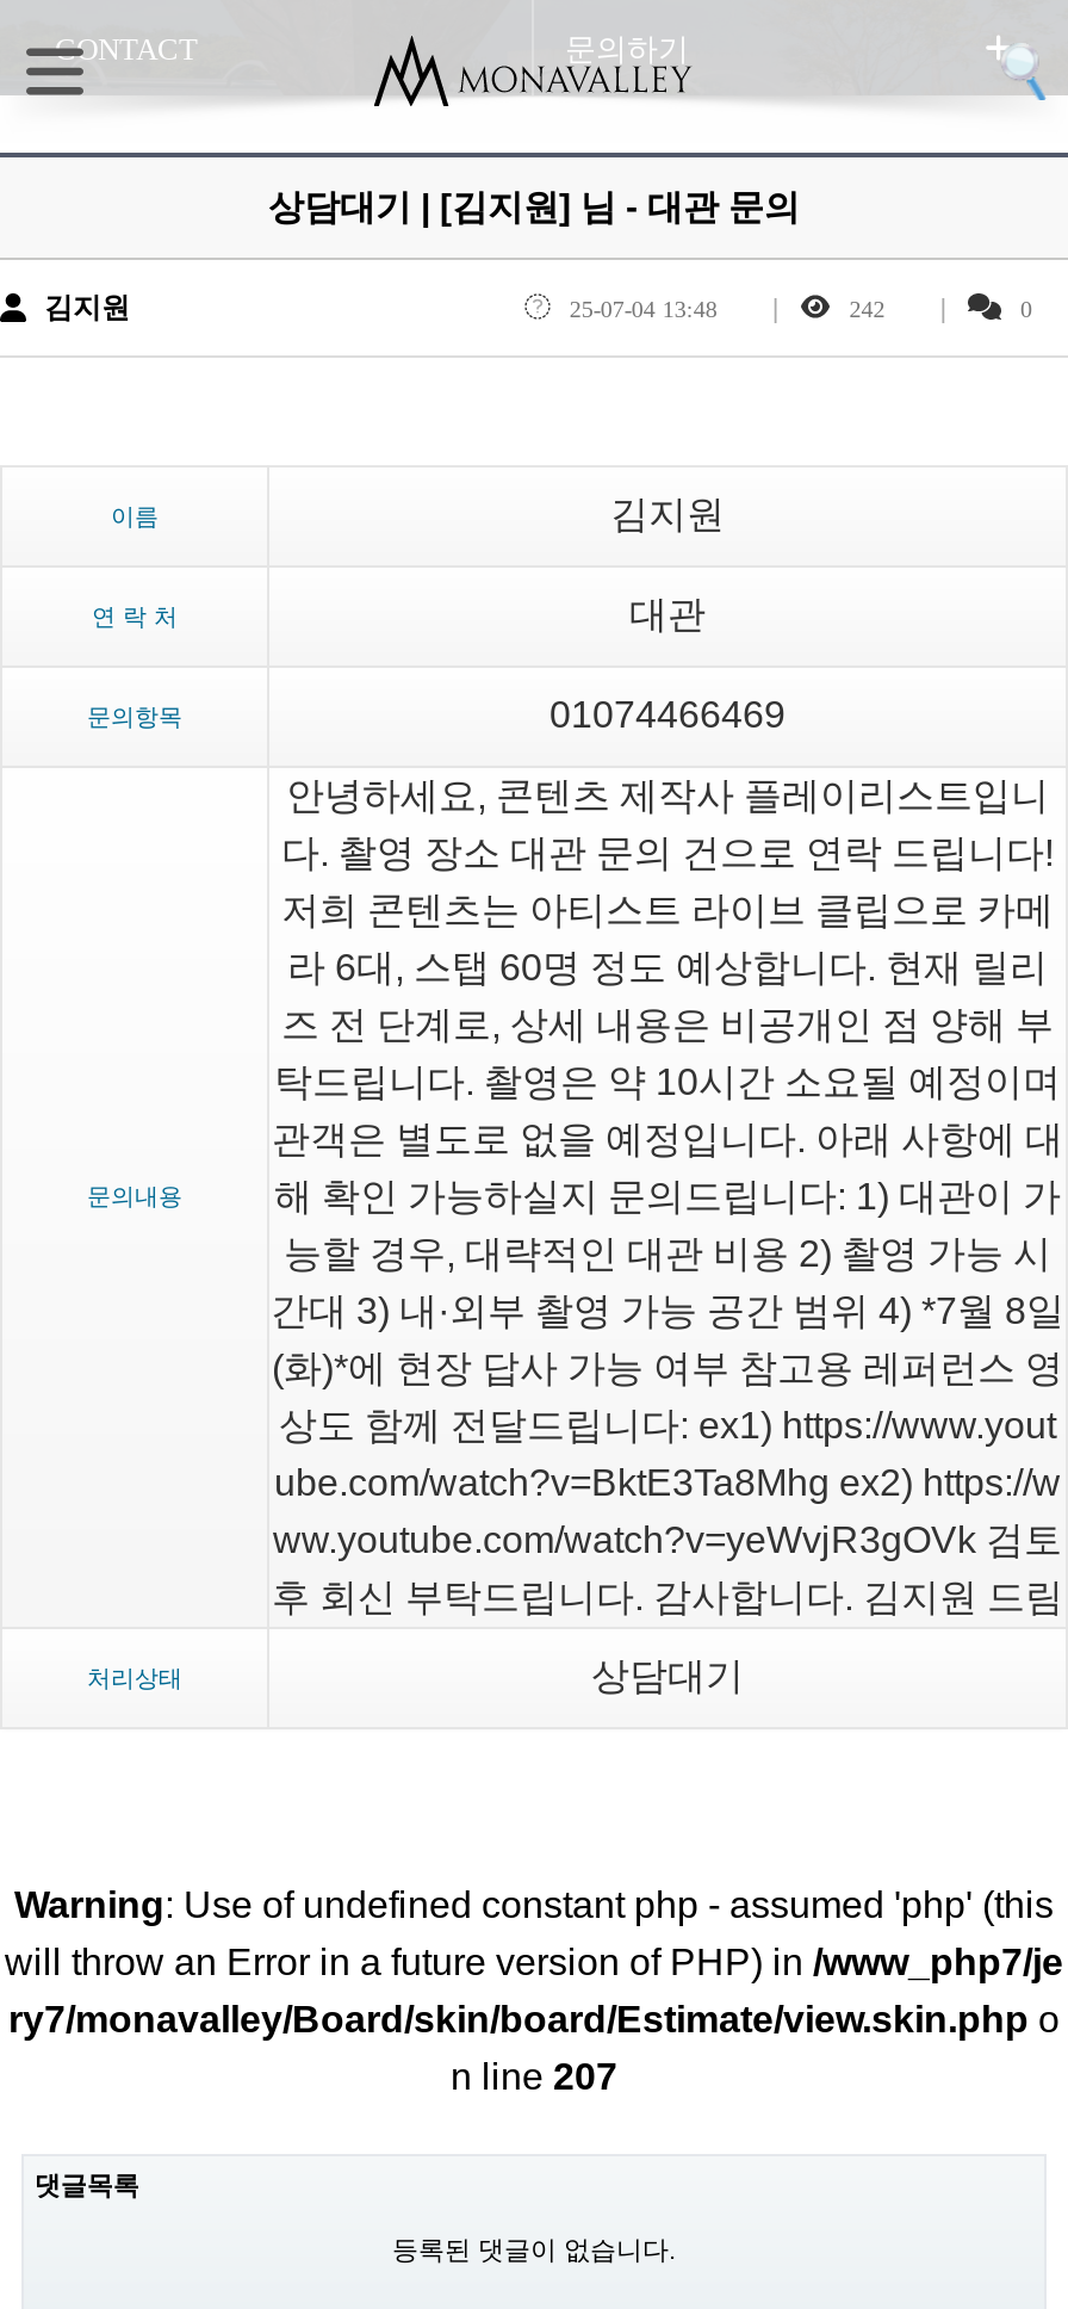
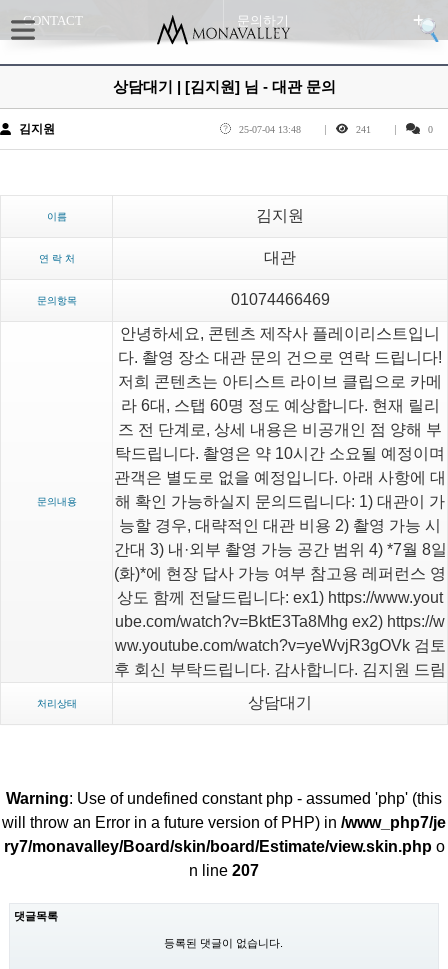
[849,296,885,322] 242 -> [356,124,371,135] 241

